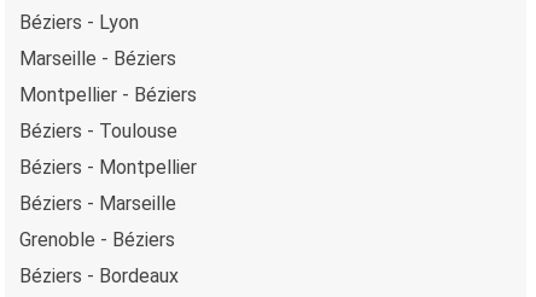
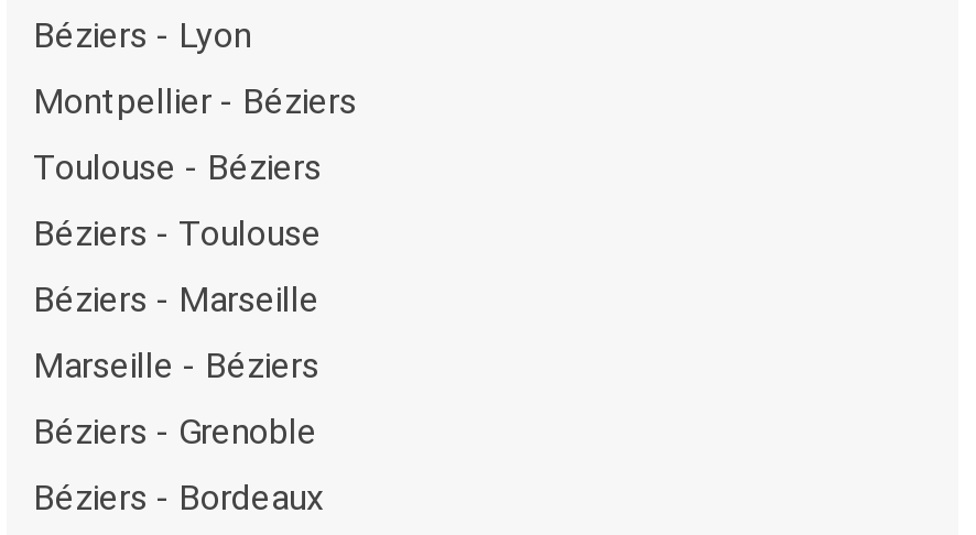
none -> [33,145,322,187] Toulouse - Béziers
moved [19,46,176,69] -> [33,343,319,385]: Marseille - Béziers
moved [19,83,197,142] -> [33,79,357,253]: Montpellier - Béziers | Béziers - Toulouse
[19,155,197,251] Béziers - Montpellier | Grenoble - Béziers -> [33,410,317,451] Béziers - Grenoble
moved [19,191,176,214] -> [33,277,319,319]: Béziers - Marseille

